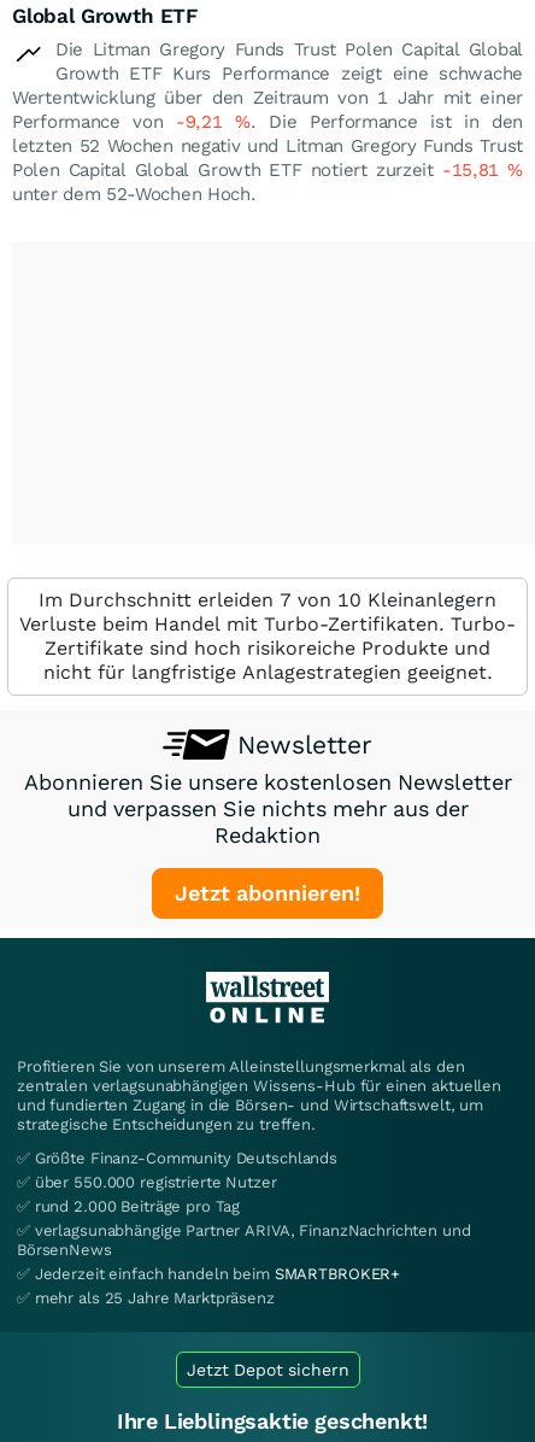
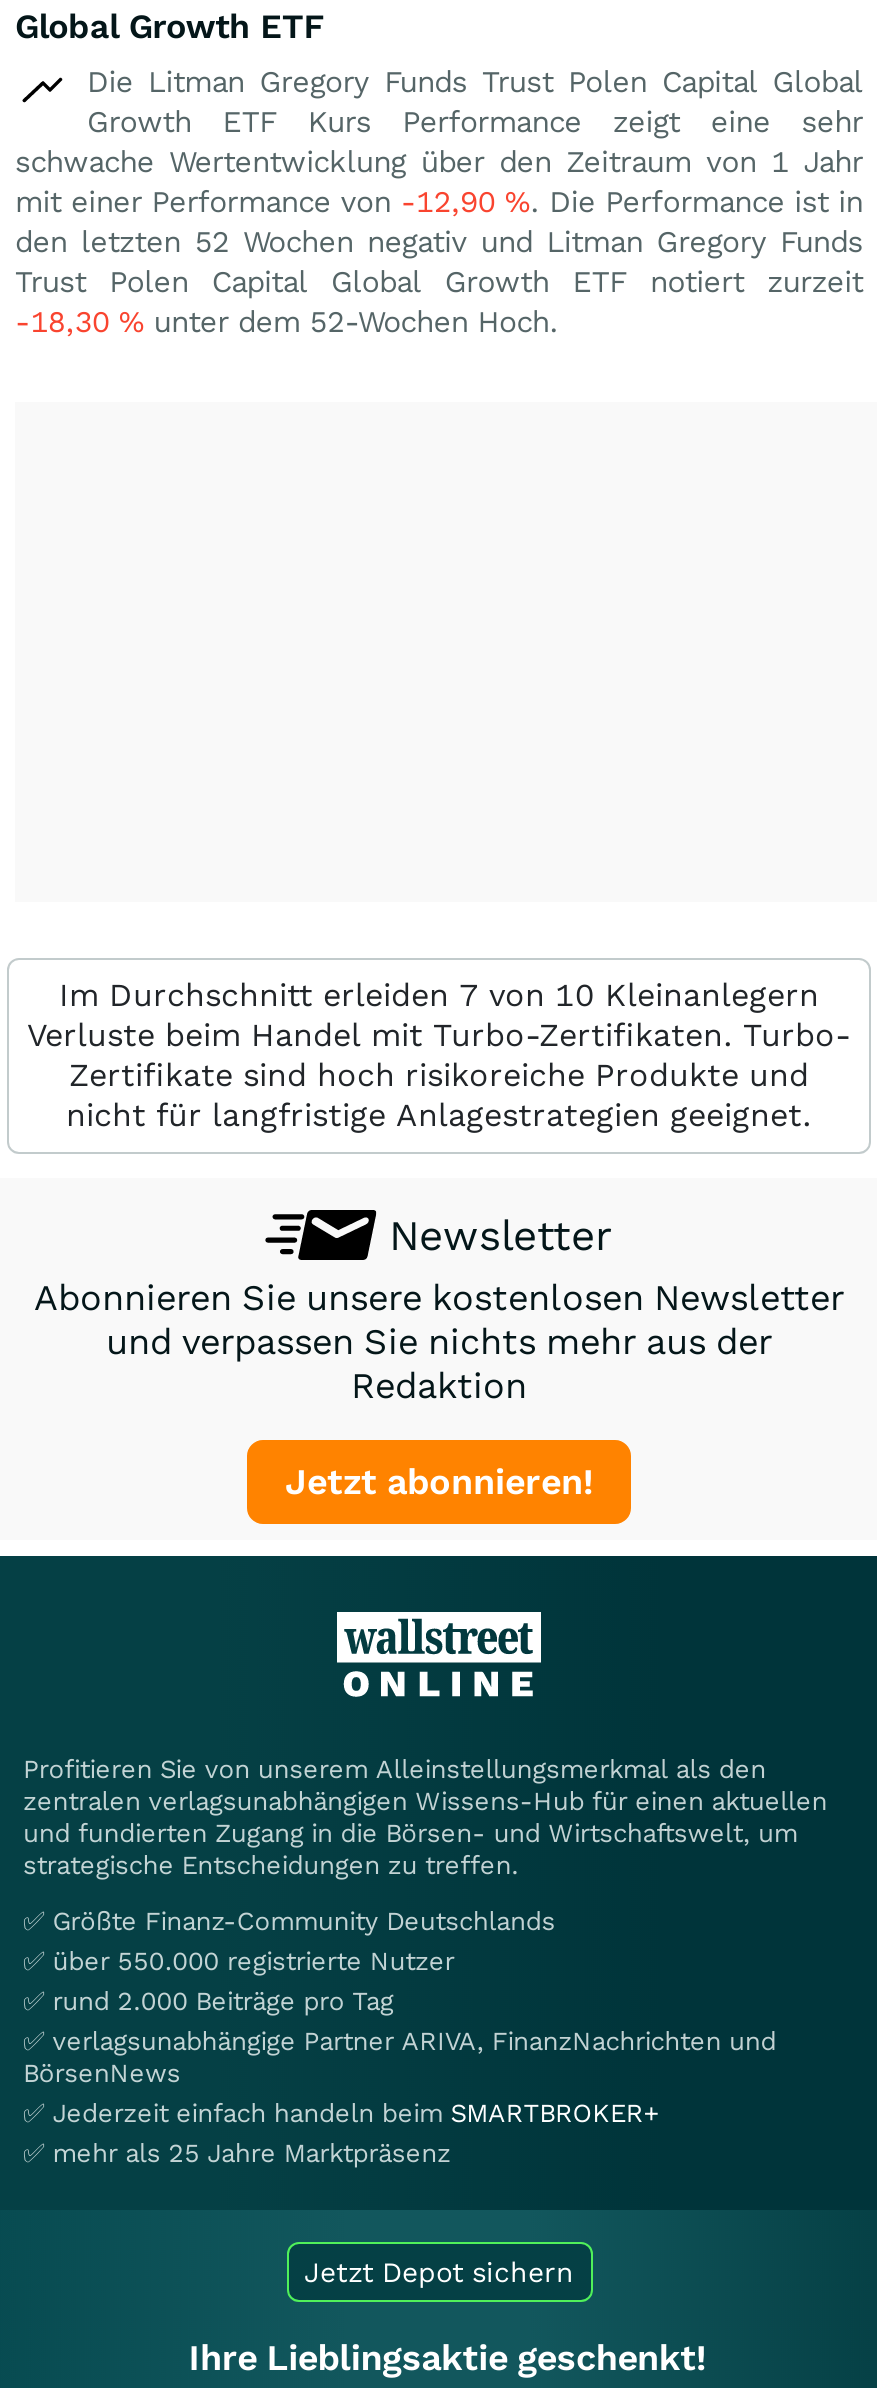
[12,63,523,205] Growth ETF Kurs Performance zeigt eine schwache | Wertentwicklung über den Zeitraum von 1 Jahr mit einer | Performance von -9,21%. Die Performance ist in den | letzten 52 Wochen negativ und Litman Gregory Funds Trust | Polen Capital Global Growth ETF notiert zurzeit -15,81% | unter dem 52-Wochen Hoch. -> [15,104,863,340] Growth ETF Kurs Performance zeigt eine sehr | schwache Wertentwicklung über den Zeitraum von 1 Jahr | mit einer Performance von -12,90%. Die Performance ist in | den letzten 52 Wochen negativ und Litman Gregory Funds | Trust Polen Capital Global Growth ETF notiert zurzeit | -18,30% unter dem 52-Wochen Hoch.

